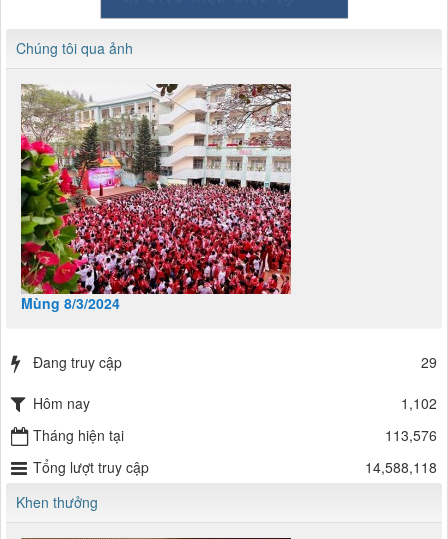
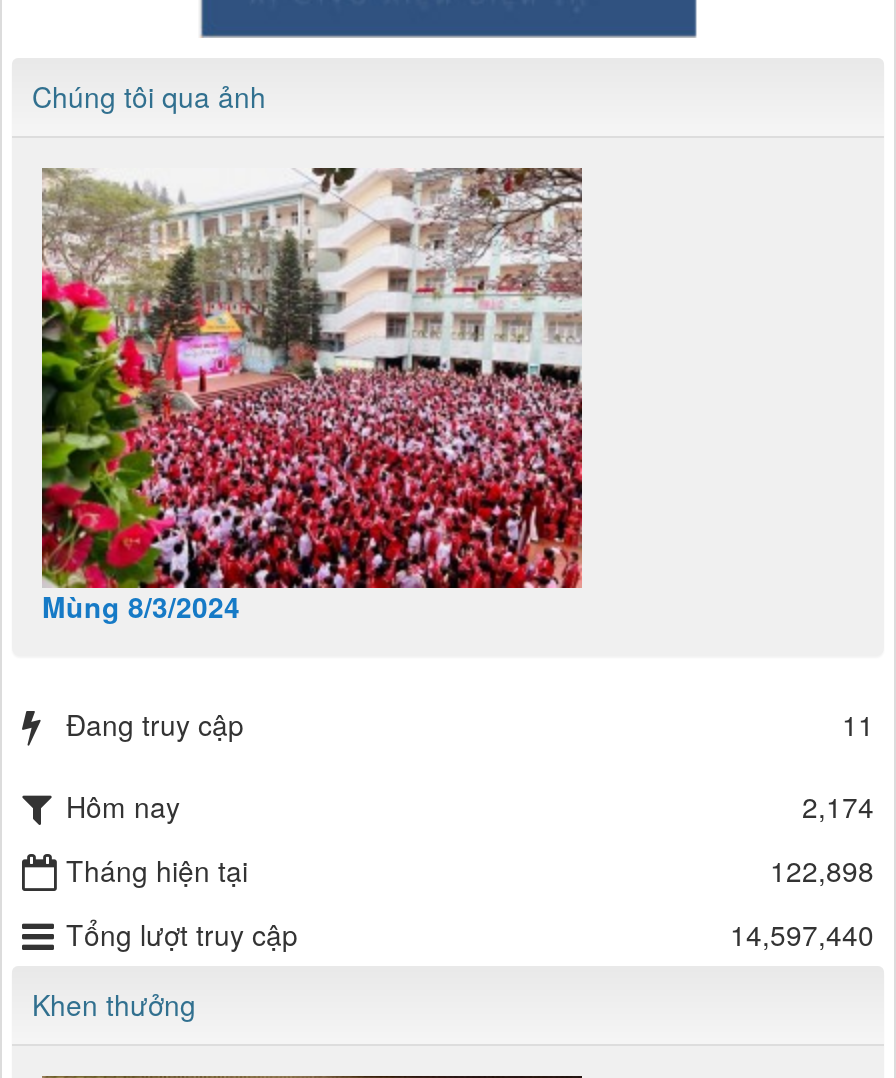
[421,352,437,372] 29 -> [842,704,874,744] 11
[401,393,437,413] 1,102 -> [802,786,874,826] 2,174
[385,425,437,445] 113,576 -> [770,850,874,890] 122,898
[365,457,437,477] 14,588,118 -> [730,914,874,954] 14,597,440

